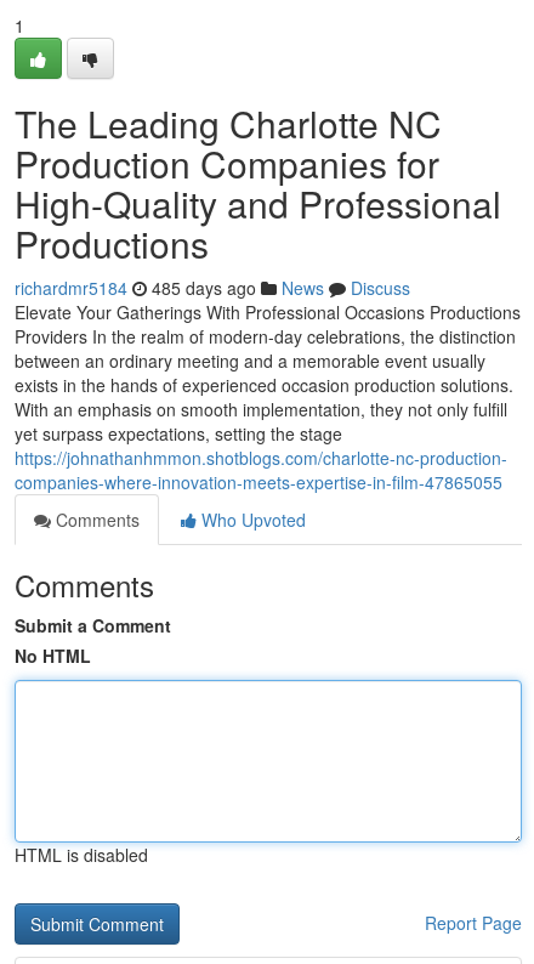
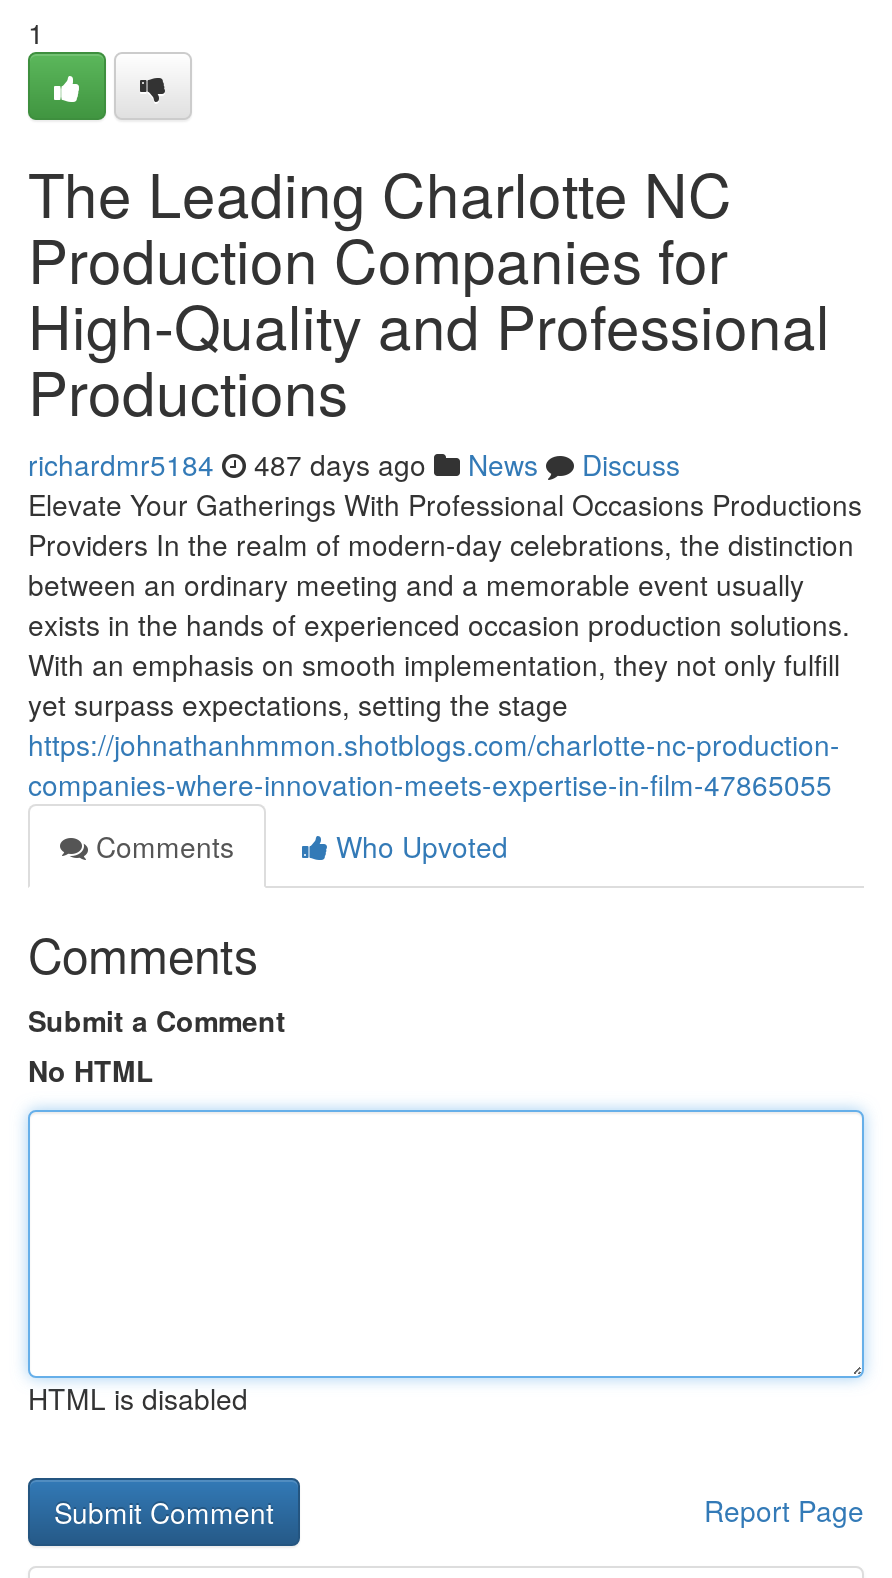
[15,276,410,300] richardmr5184 485 days ago News Discuss -> [28,444,680,484] richardmr5184 487 days ago News Discuss

